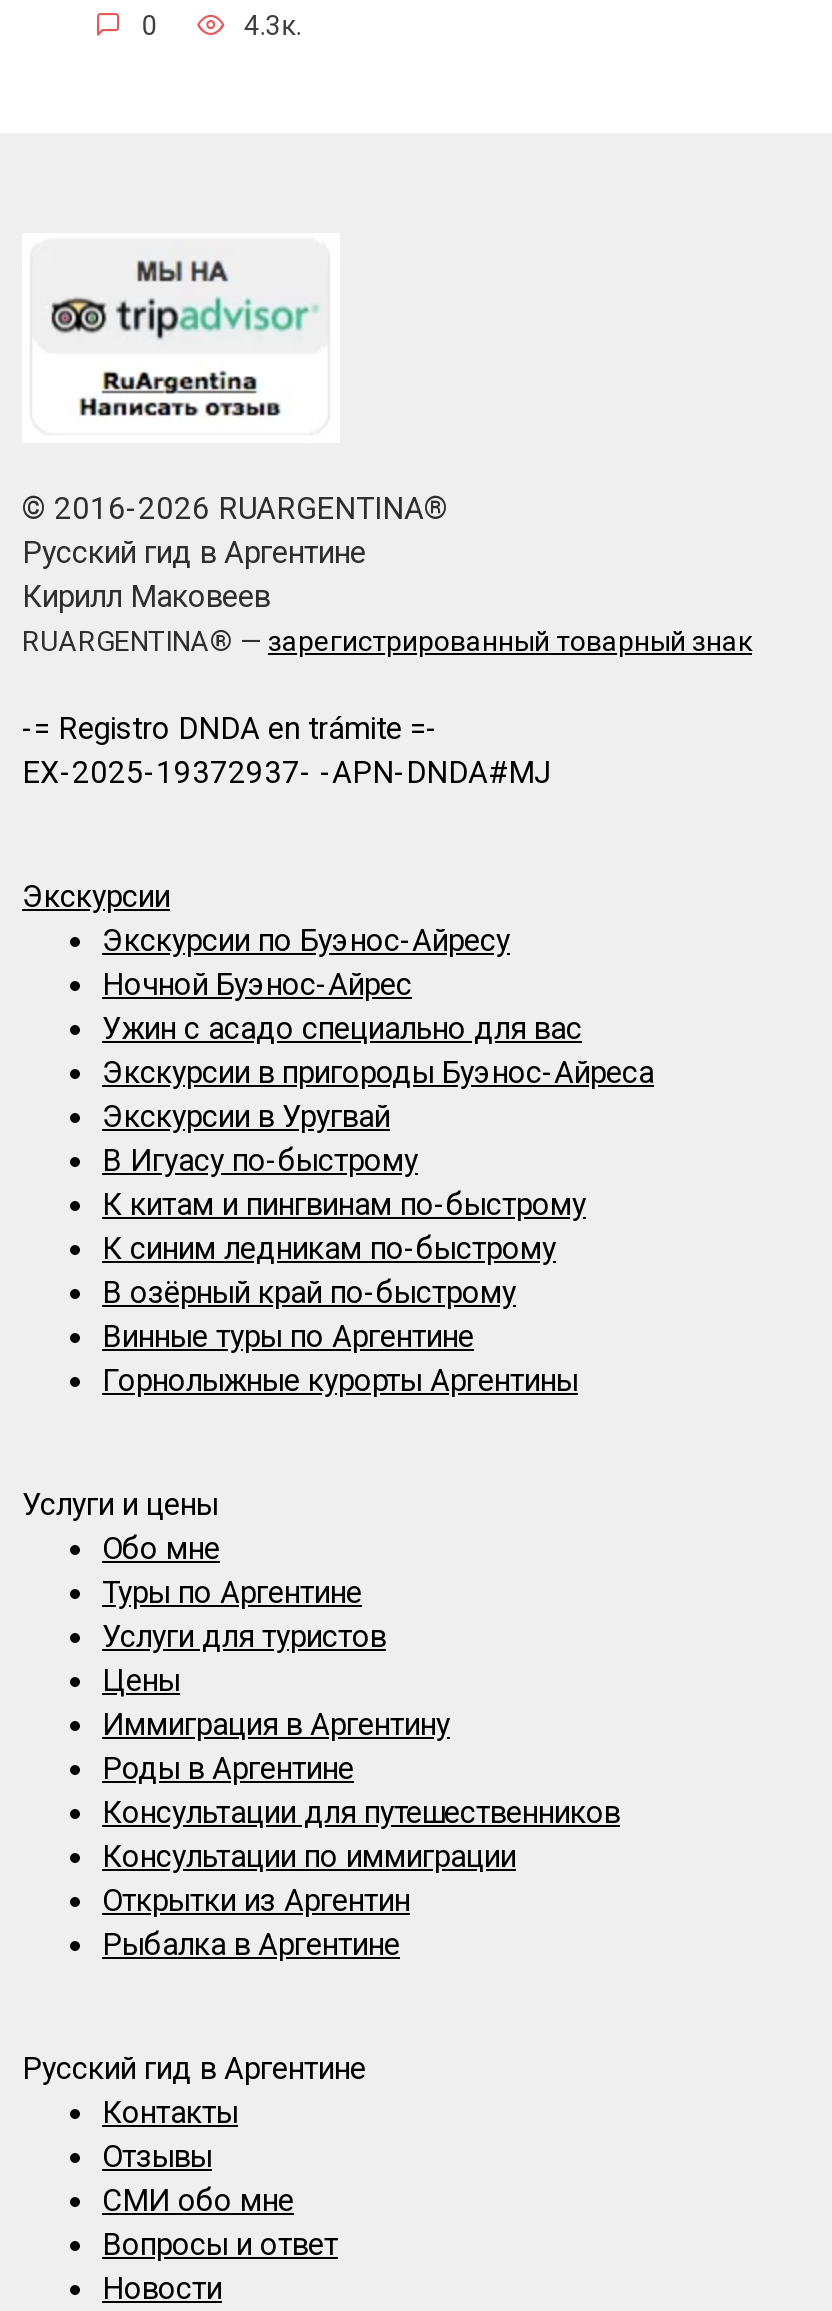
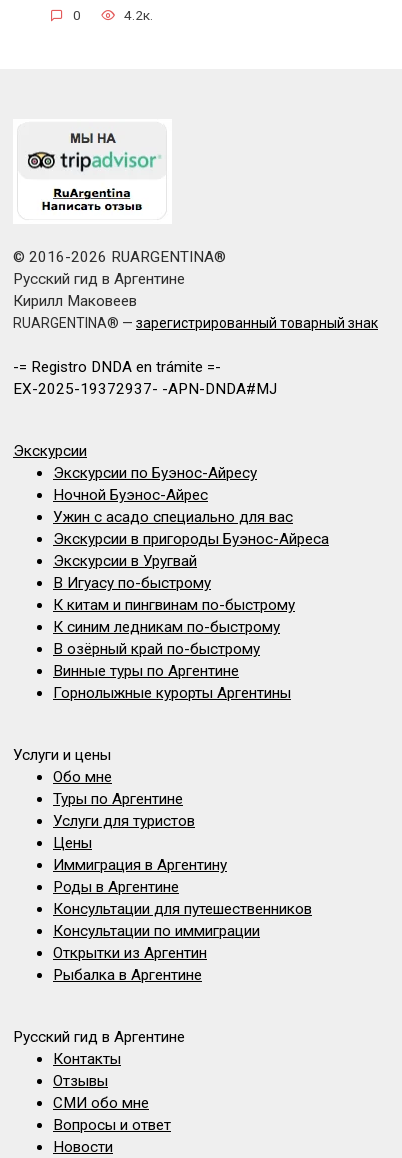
[243,8,301,40] 4.3к. -> [124,7,153,23] 4.2к.

